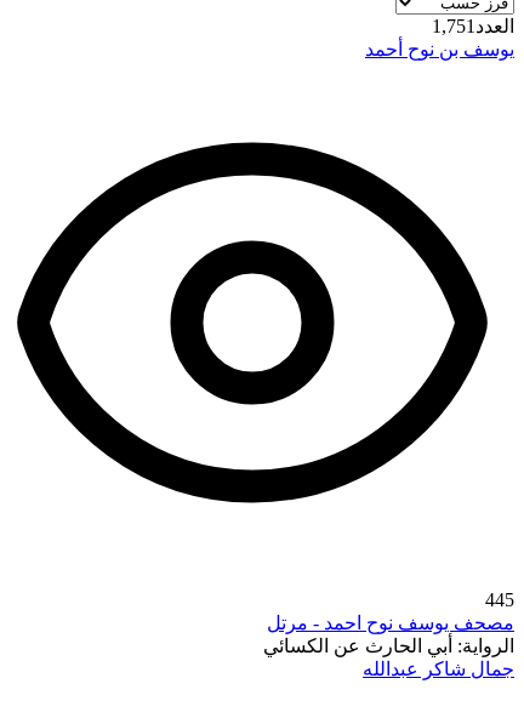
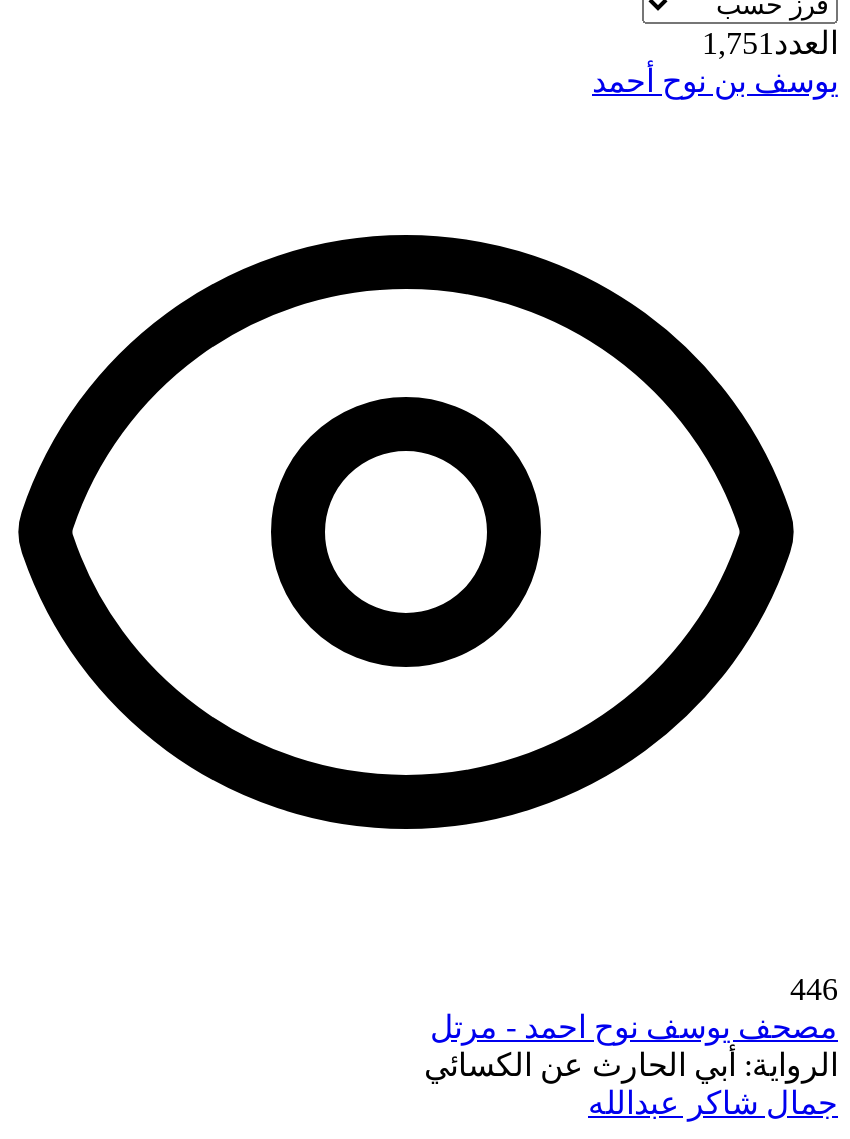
[485,590,514,610] 445 -> [790,972,838,1006] 446

